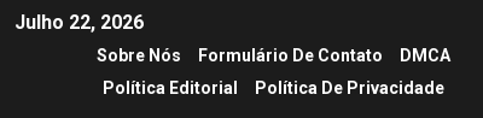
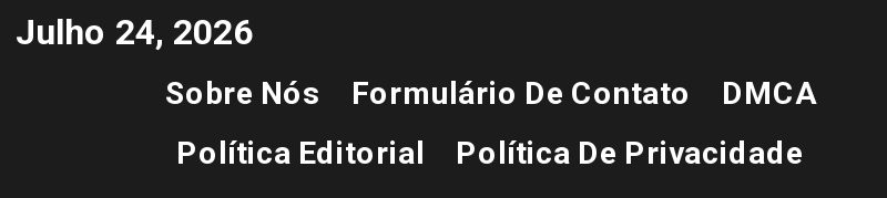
[14,11,144,34] Julho 22, 2026 -> [16,12,253,54] Julho 24, 2026

